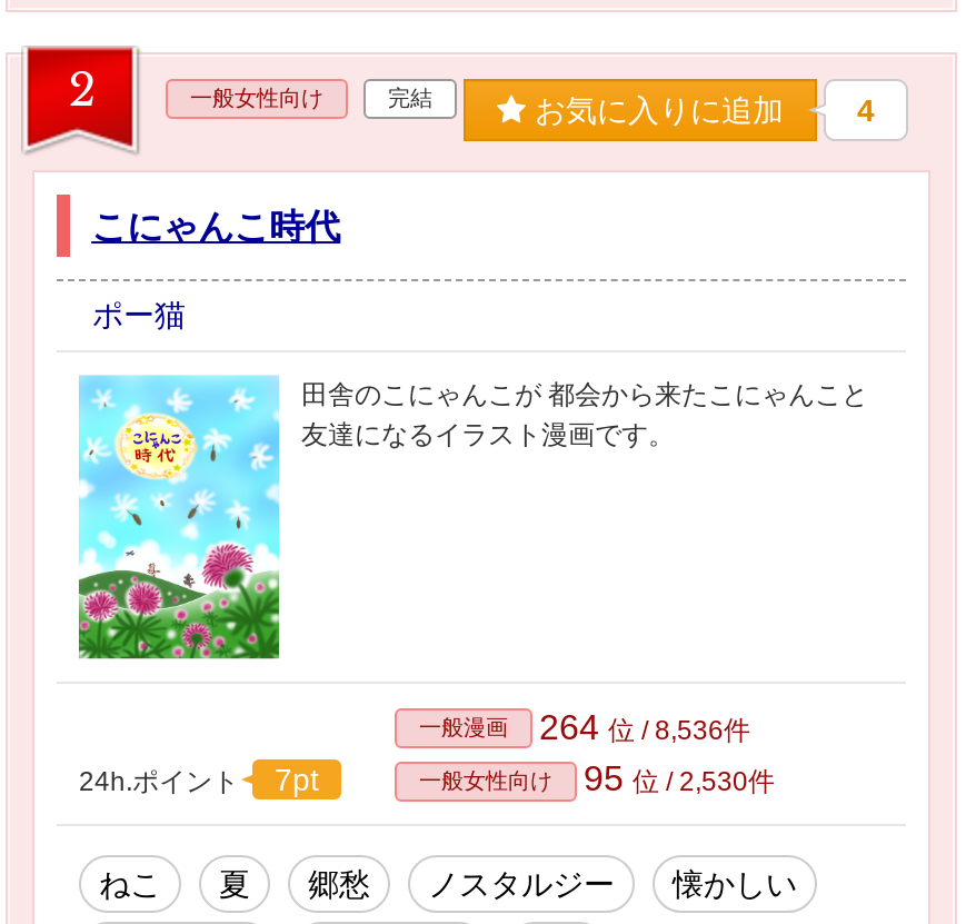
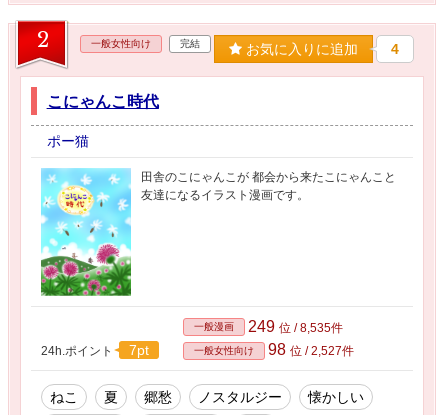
[419,708,750,746] 一般漫画 264位 / 8,536件 -> [194,318,343,335] 一般漫画 249位 / 8,535件
[419,759,775,797] 一般女性向け 95位 / 2,530件 -> [194,341,354,358] 一般女性向け 98位 / 2,527件

